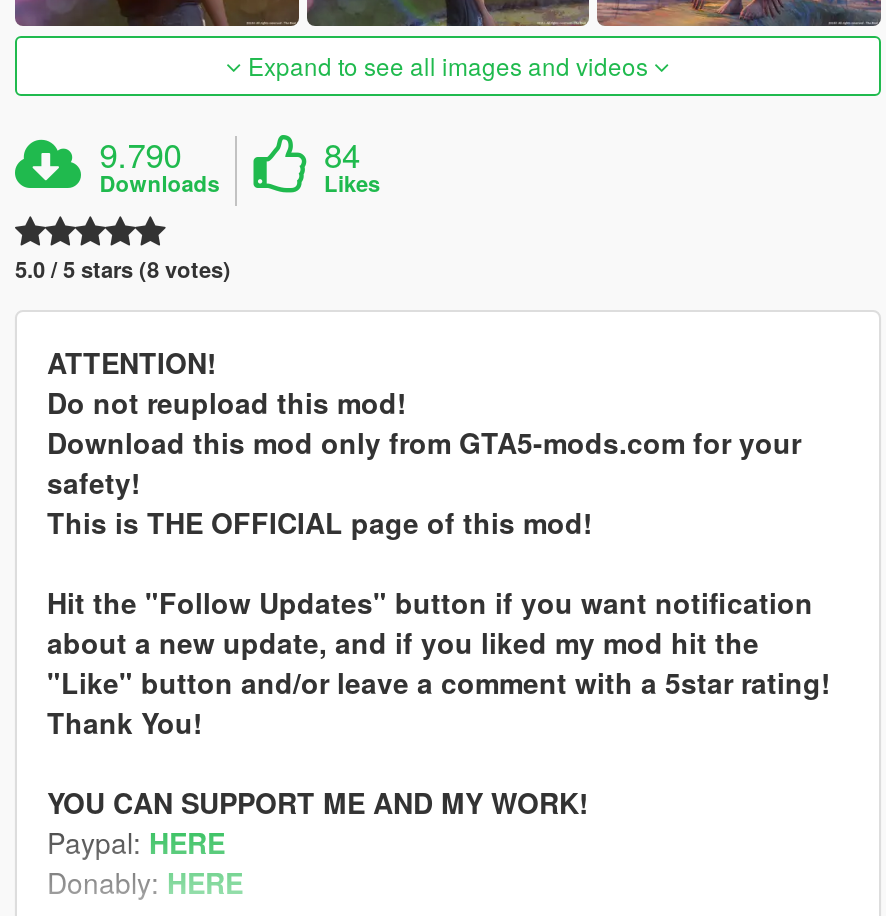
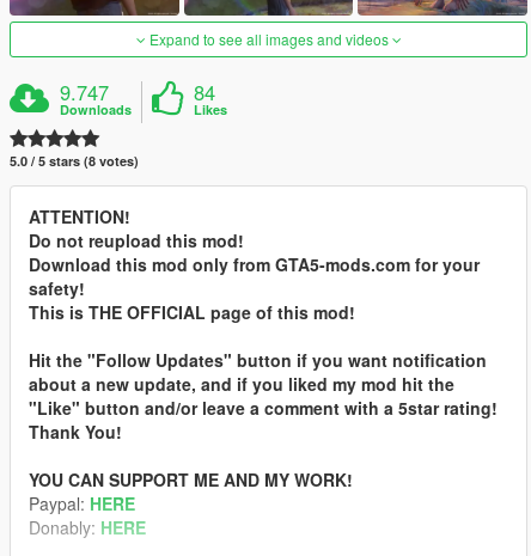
[99,131,181,179] 9.790 -> [60,78,109,107] 9.747

